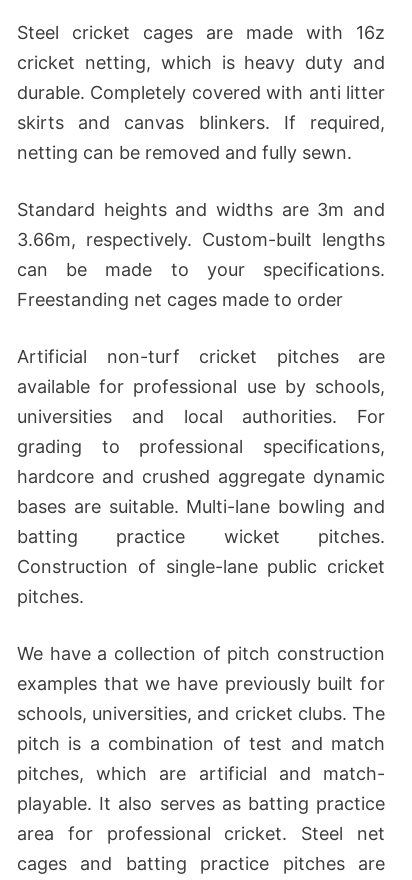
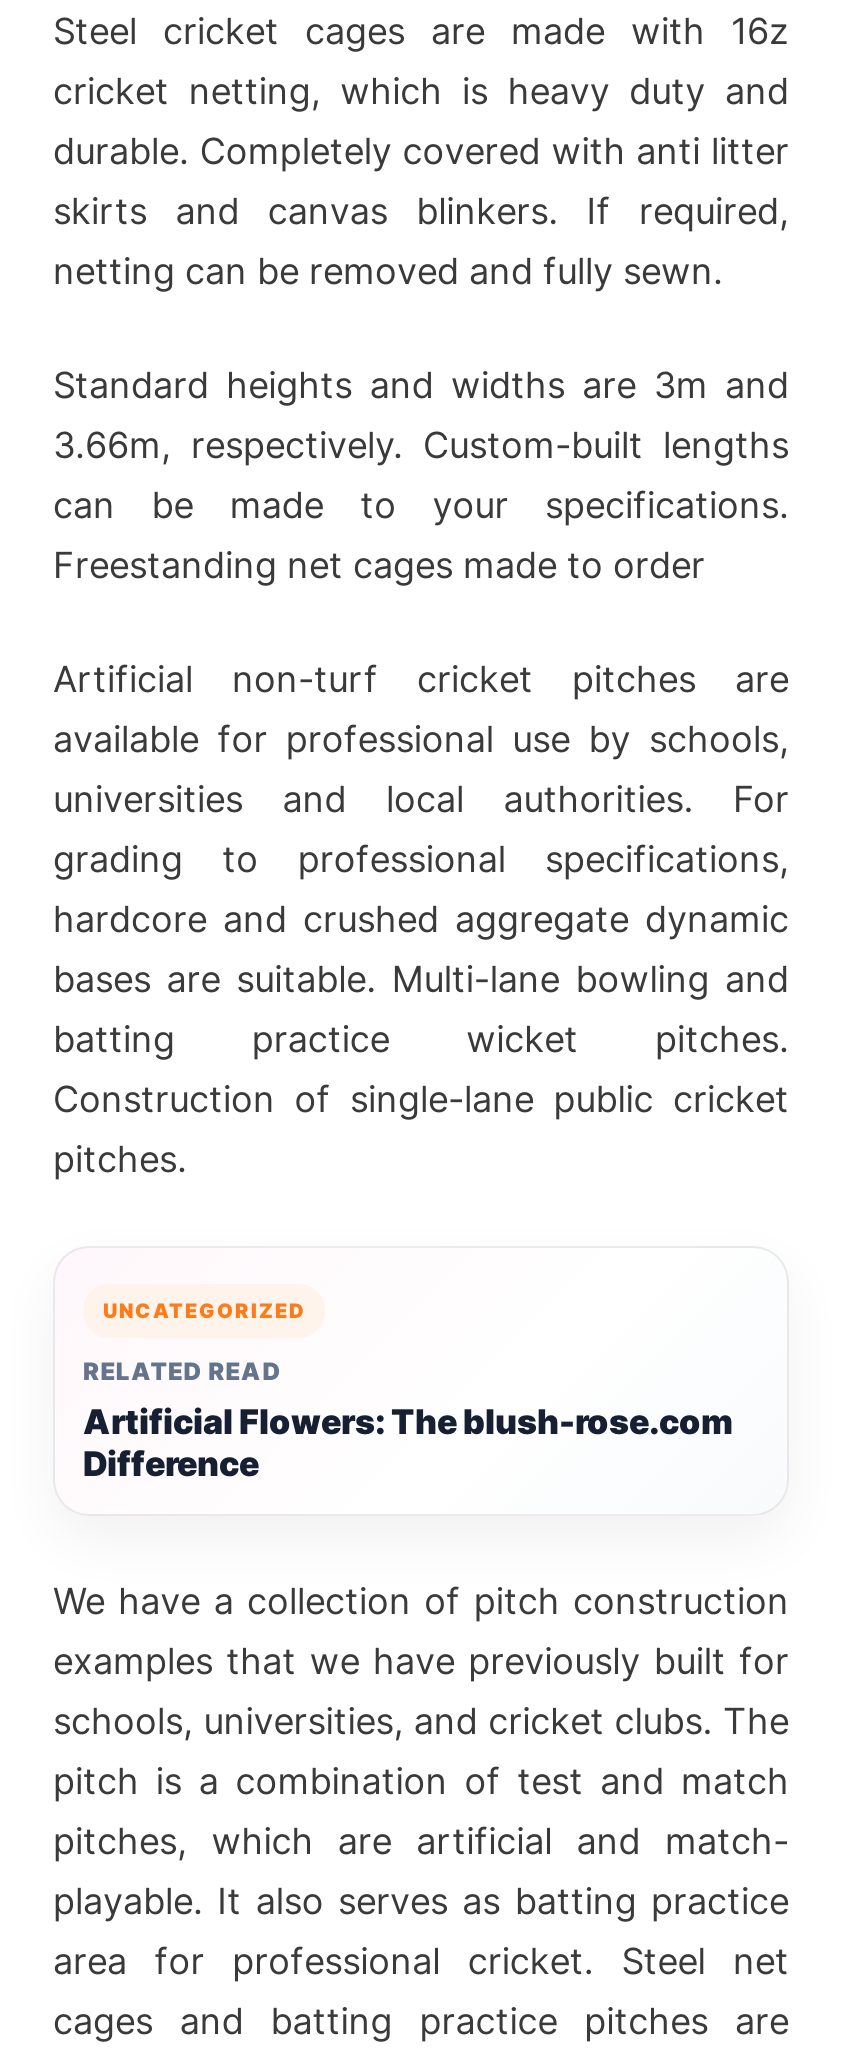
none -> [83,1298,733,1484] UNCATEGORIZED | RELATED READ | Artificial Flowers: The blush-rose.com | Difference

